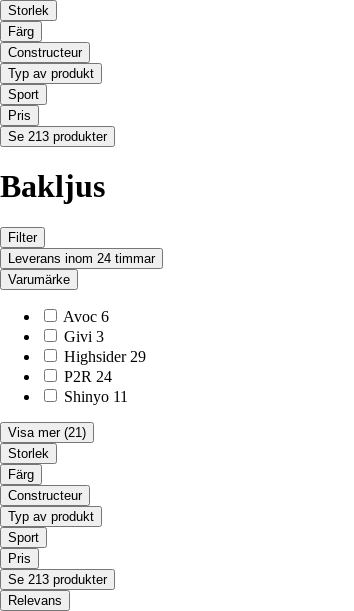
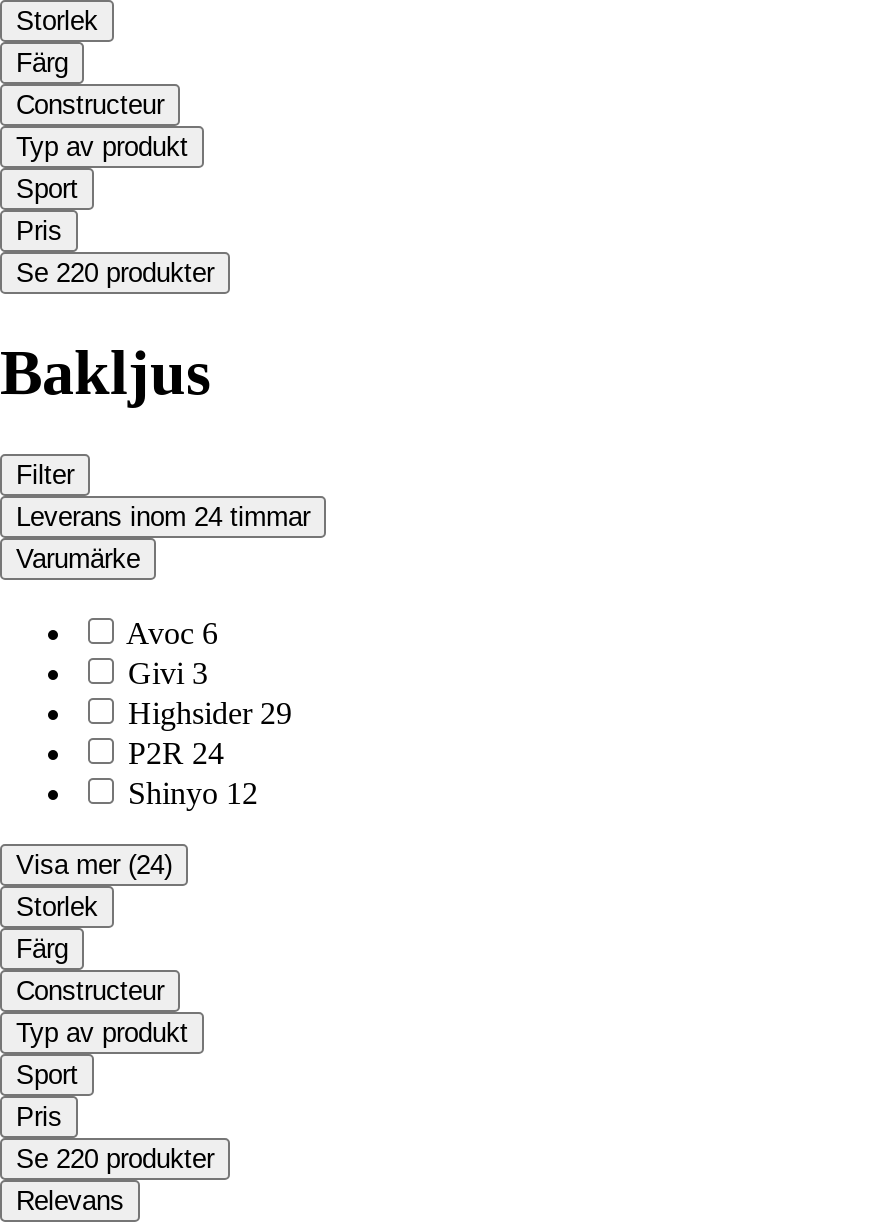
[8,129,107,144] Se 213 produkter -> [16,257,214,287] Se 220 produkter
[64,388,128,405] Shinyo 11 -> [128,775,258,809] Shinyo 12
[8,425,86,440] Visa mer (21) -> [16,849,172,879] Visa mer (24)
[8,572,107,587] Se 213 produkter -> [16,1143,214,1173] Se 220 produkter

